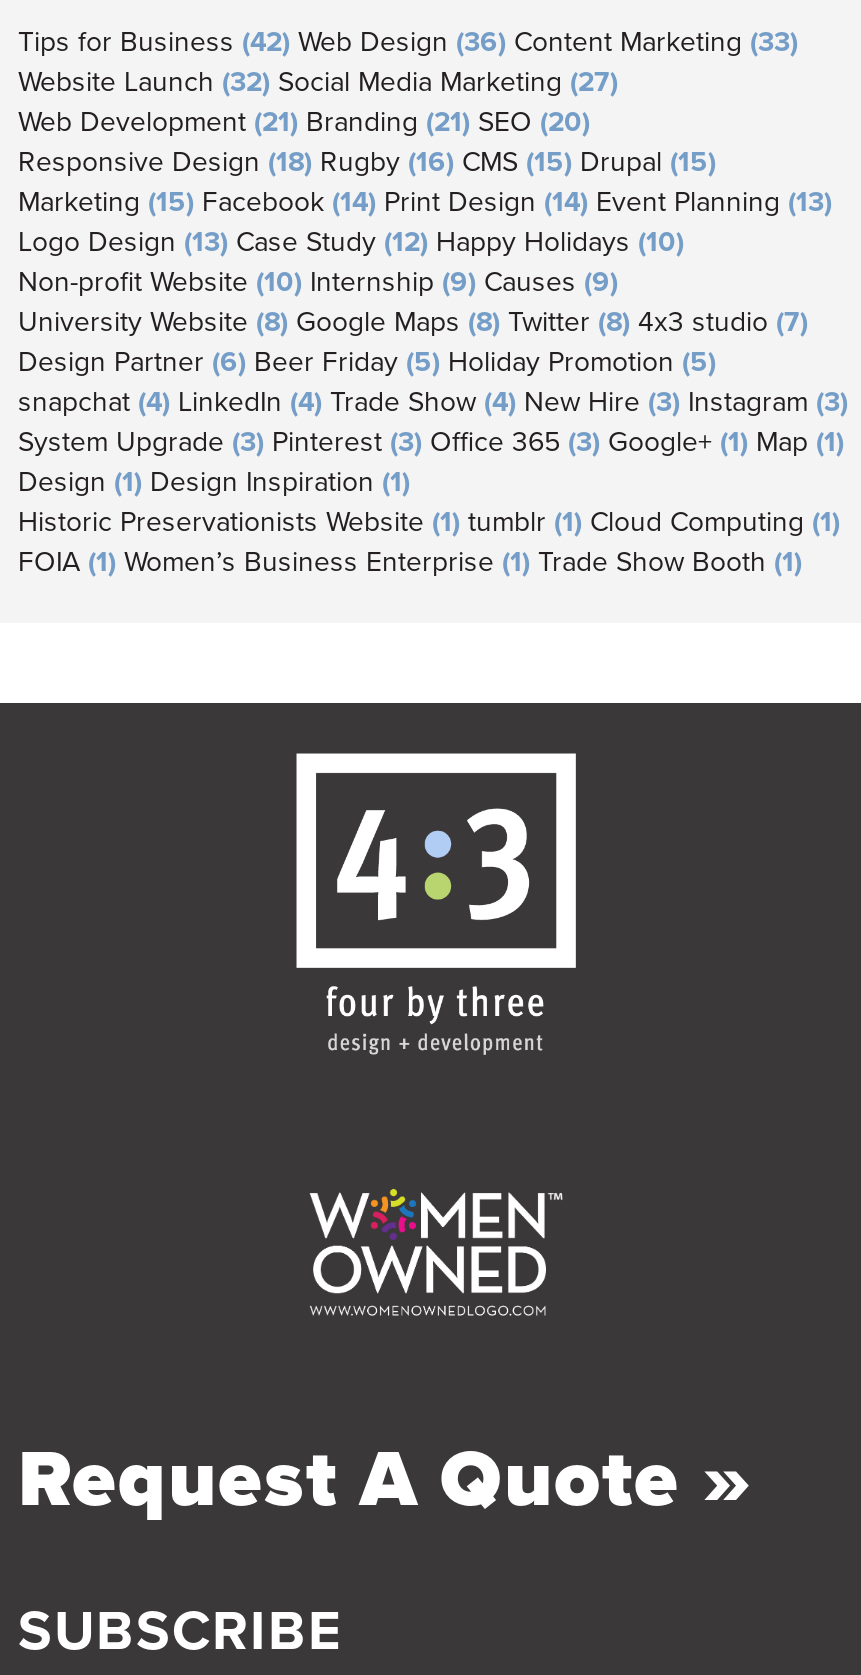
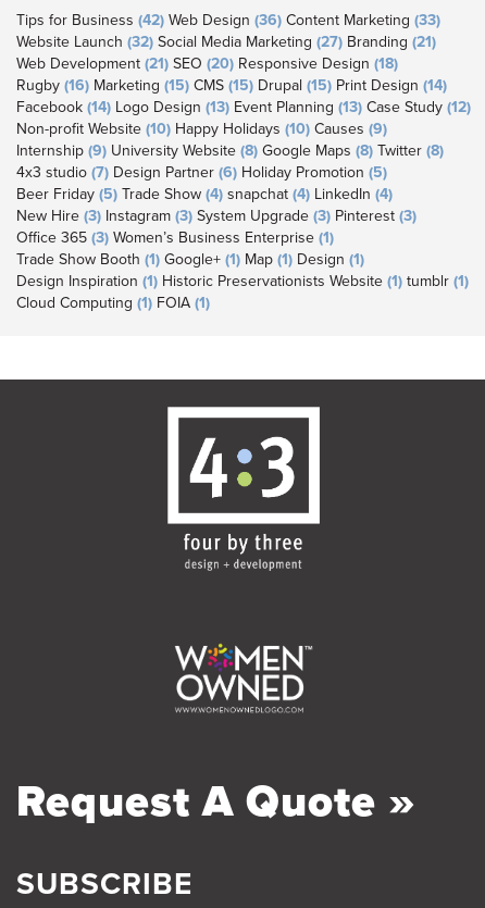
[18,65,848,579] Website Launch (32) Social Media Marketing (27) | Web Development (21) Branding (21) SEO (20) | Responsive Design (18) Rugby (16) CMS (15) Drupal (15) | Marketing (15) Facebook (14) Print Design (14) Event Planning (13) | Logo Design (13) Case Study (12) Happy Holidays (10) | Non-profit Website (10) Internship (9) Causes (9) | University Website (8) Google Maps (8) Twitter (8) 4x3 studio (7) | Design Partner (6) Beer Friday (5) Holiday Promotion (5) | snapchat (4) LinkedIn (4) Trade Show (4) New Hire (3) Instagram (3) | System Upgrade (3) Pinterest (3) Office 365 (3) Google+ (1) Map (1) | Design (1) Design Inspiration (1) | Historic Preservationists Website (1) tumblr (1) Cloud Computing (1) | FOIA (1) Women’s Business Enterprise (1) Trade Show Booth (1) -> [16,33,471,312] Website Launch (32) Social Media Marketing (27) Branding (21) | Web Development (21) SEO (20) Responsive Design (18) | Rugby (16) Marketing (15) CMS (15) Drupal (15) Print Design (14) | Facebook (14) Logo Design (13) Event Planning (13) Case Study (12) | Non-profit Website (10) Happy Holidays (10) Causes (9) | Internship (9) University Website (8) Google Maps (8) Twitter (8) | 4x3 studio (7) Design Partner (6) Holiday Promotion (5) | Beer Friday (5) Trade Show (4) snapchat (4) LinkedIn (4) | New Hire (3) Instagram (3) System Upgrade (3) Pinterest (3) | Office 365 (3) Women’s Business Enterprise (1) | Trade Show Booth (1) Google+ (1) Map (1) Design (1) | Design Inspiration (1) Historic Preservationists Website (1) tumblr (1) | Cloud Computing (1) FOIA (1)

